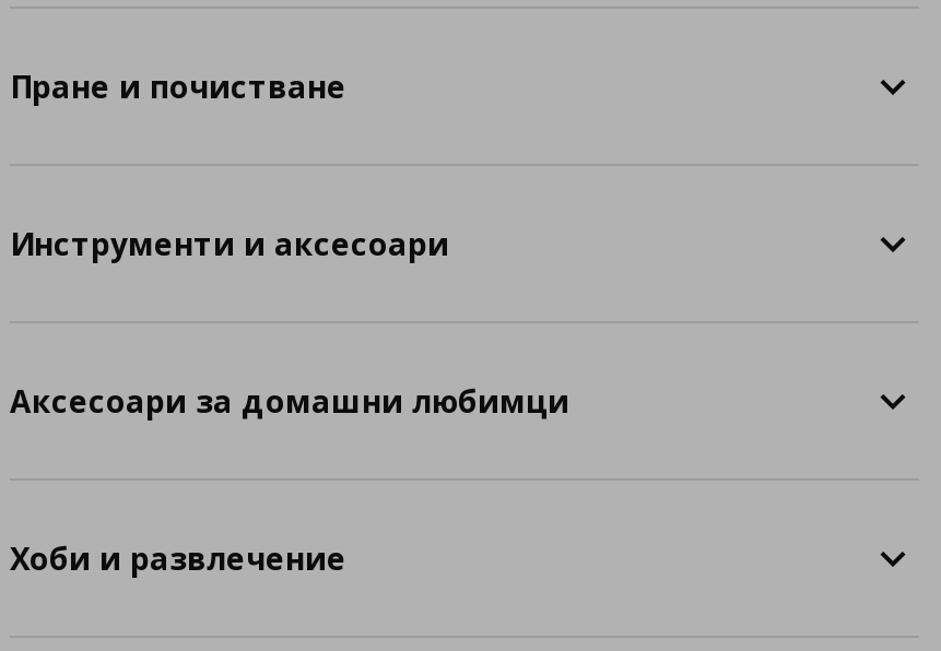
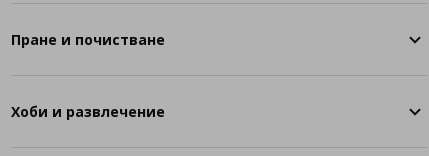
[10,223,449,264] Инструменти и аксесоари -> none
[10,380,569,422] Аксесоари за домашни любимци -> none

